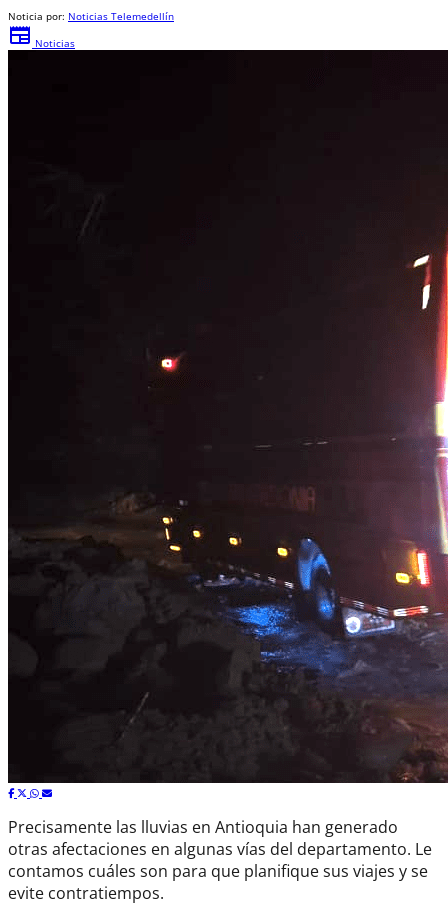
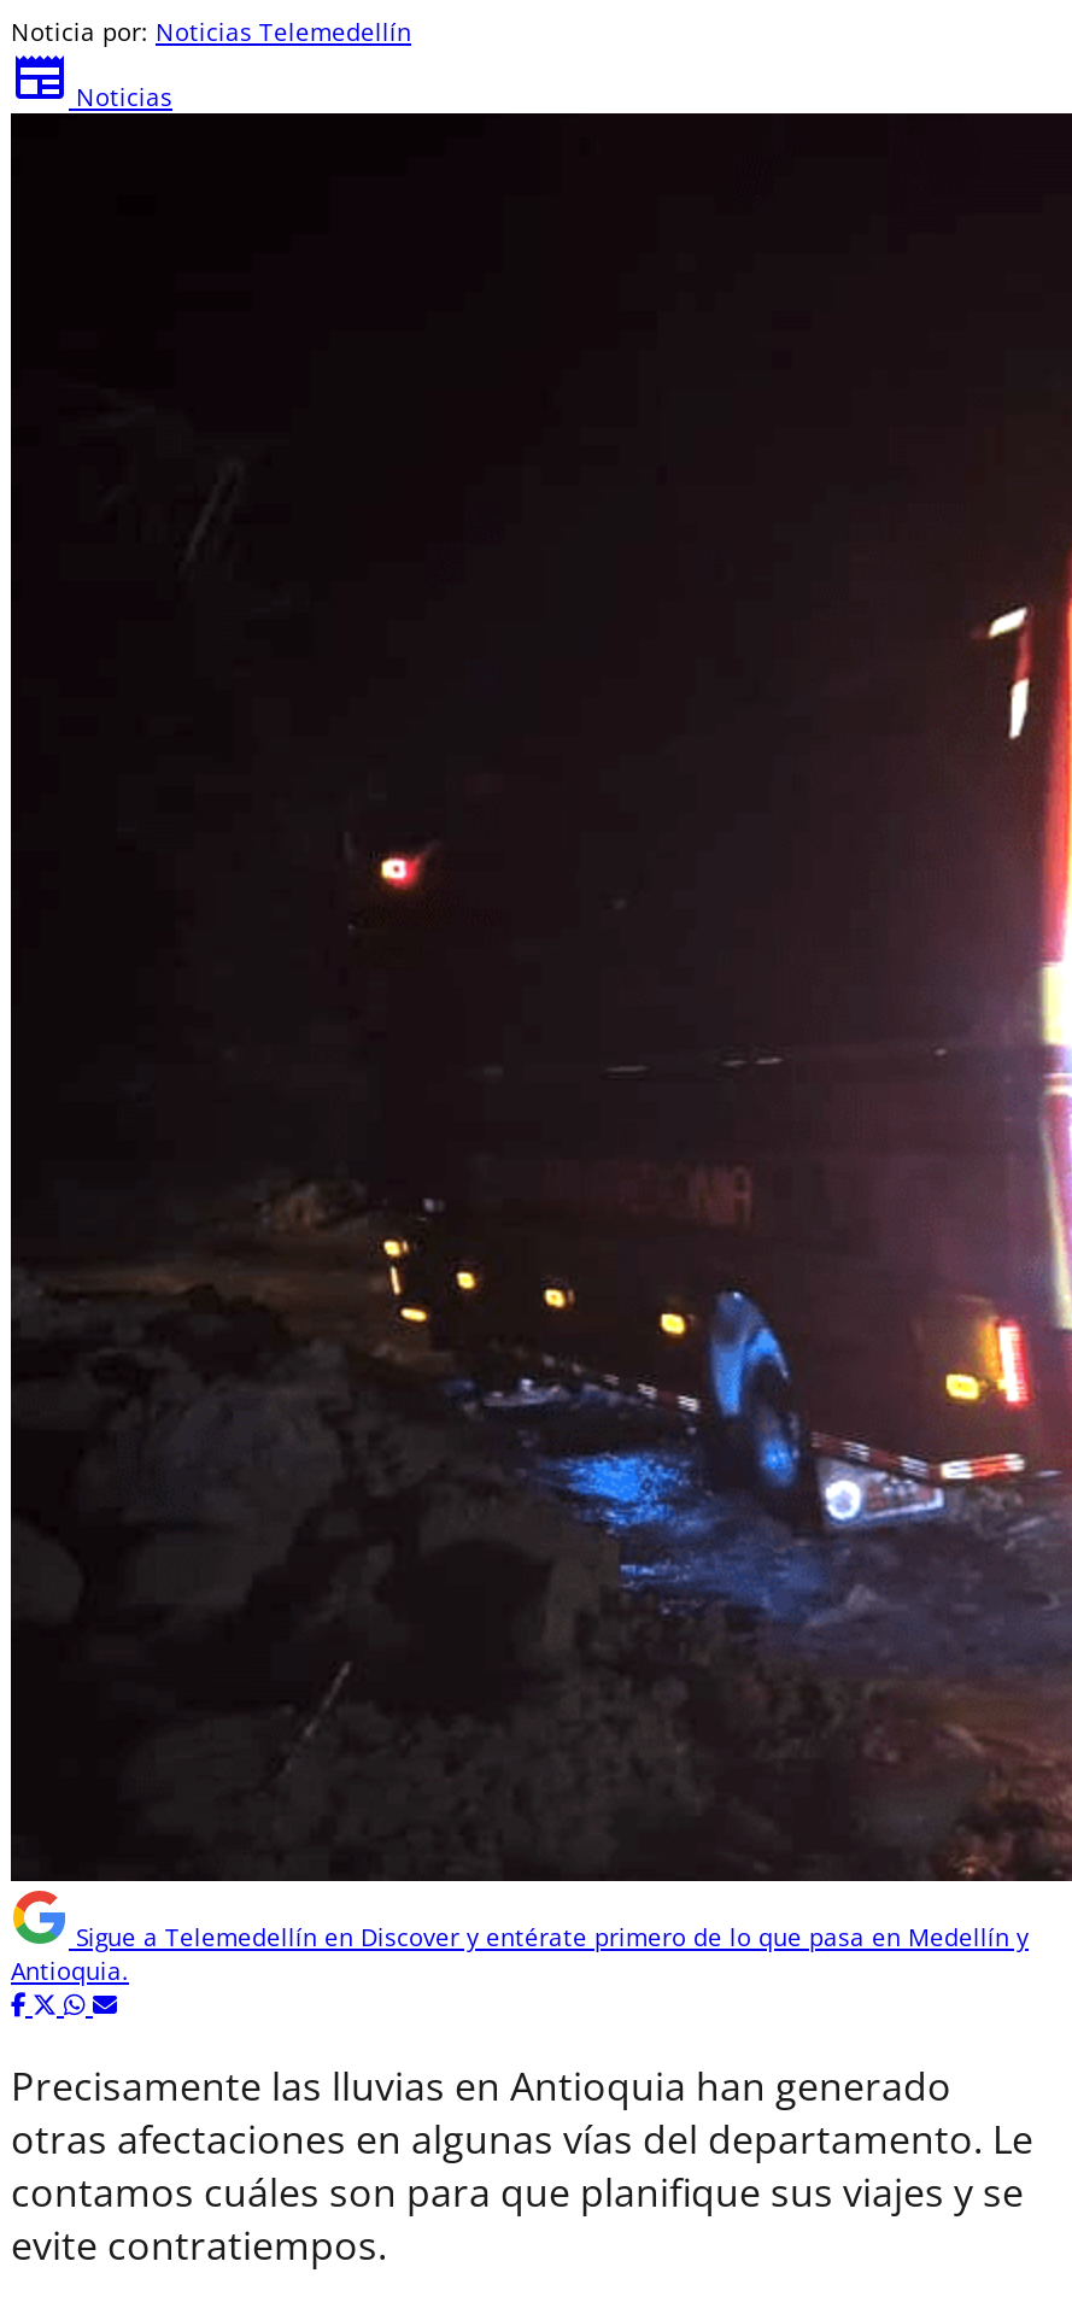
none -> [11,1920,1029,1987] Sigue a Telemedellín en Discover y entérate primero de lo que pasa en Medellín y | Antioquia.

